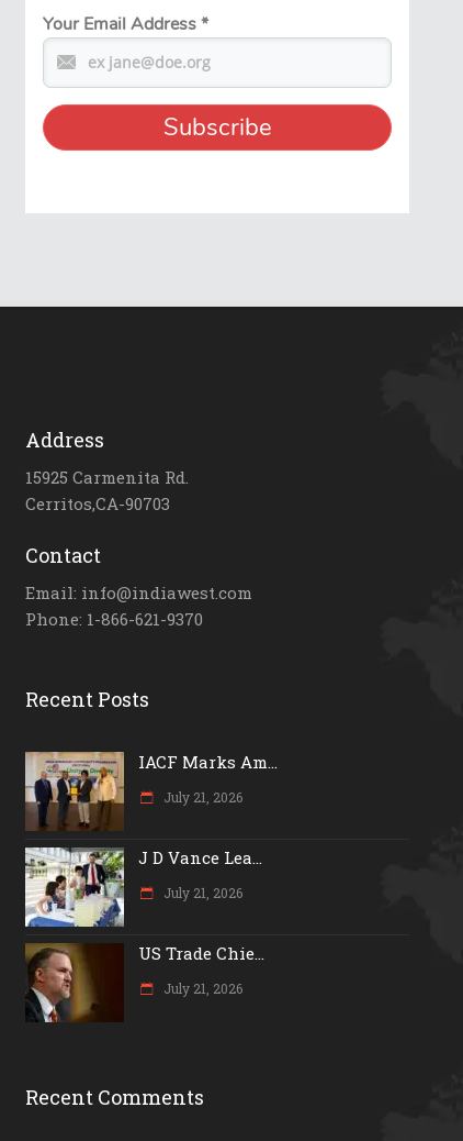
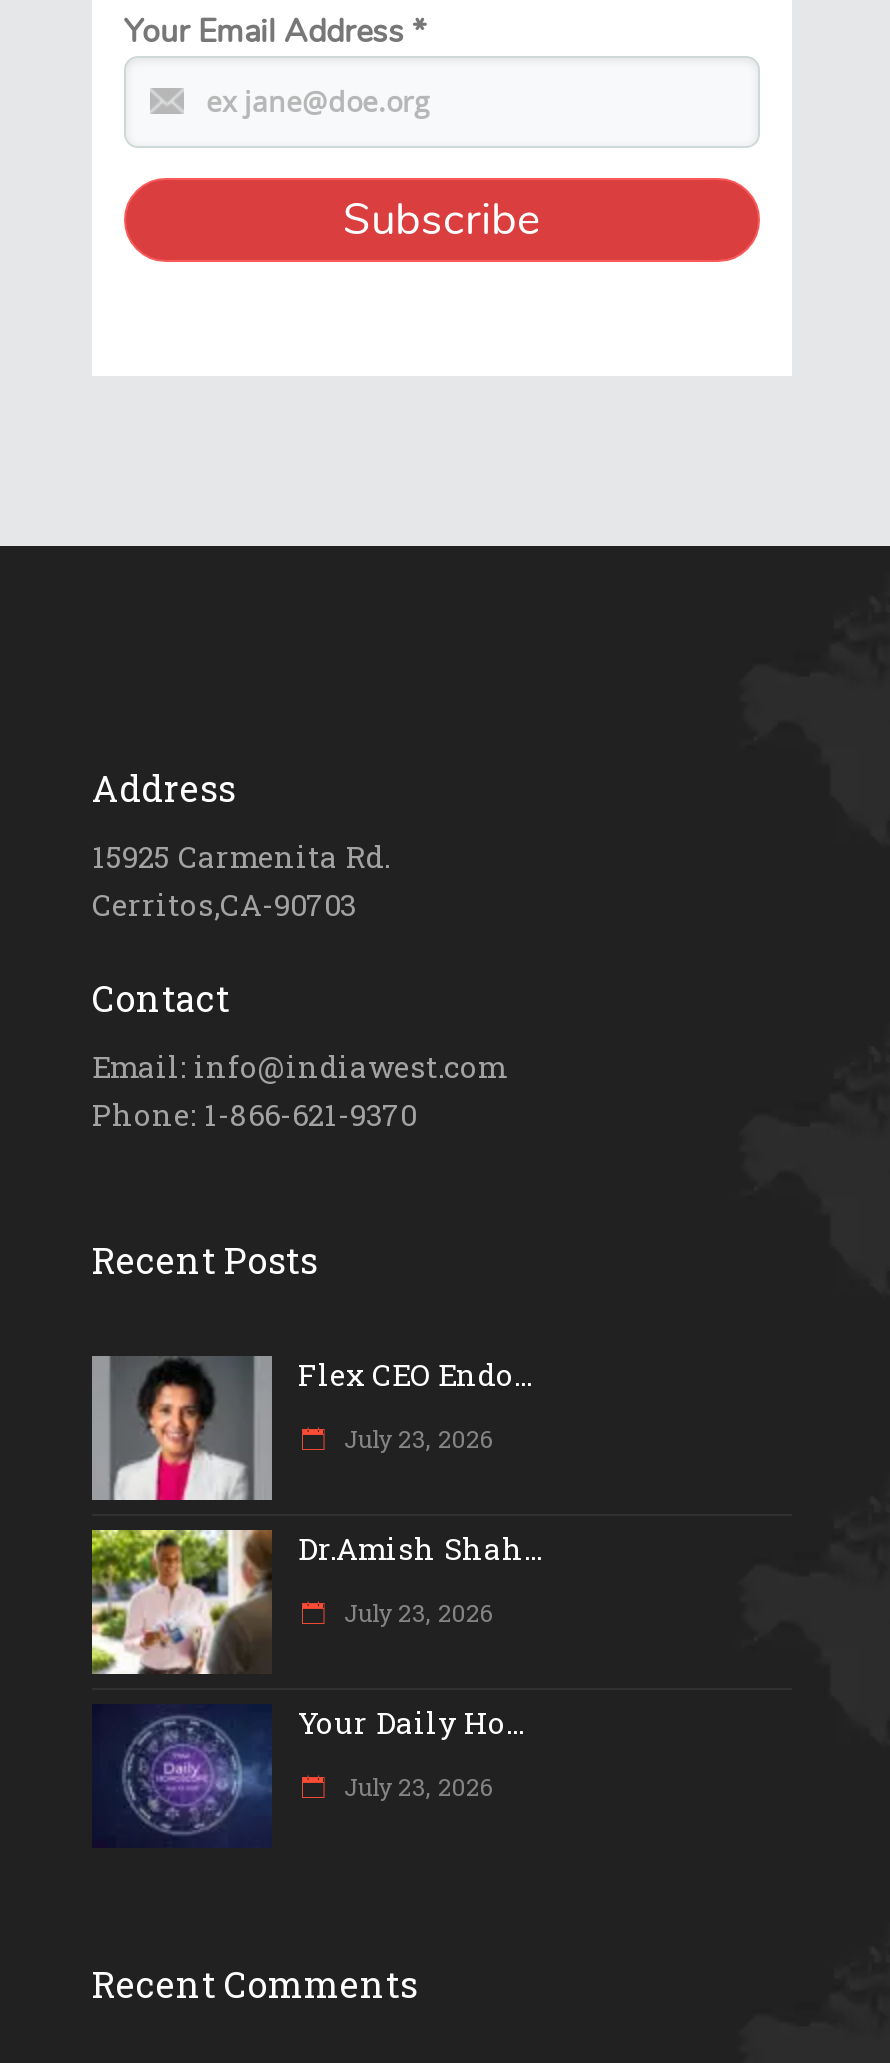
[25,751,278,832] [image] | IACF Marks Am... -> [90,1353,532,1503] [image] | Flex CEO Endo...
[160,788,242,806] July 21, 2026 -> [338,1421,492,1453] July 23, 2026
[24,846,262,928] [image] | J D Vance Lea... -> [90,1527,542,1677] [image] | Dr.Amish Shah...
[160,884,242,901] July 21, 2026 -> [338,1595,492,1627] July 23, 2026
[25,942,264,1023] [image] | US Trade Chie... -> [92,1701,524,1847] [image] | Your Daily Ho...
[160,979,242,997] July 21, 2026 -> [338,1769,492,1801] July 23, 2026

